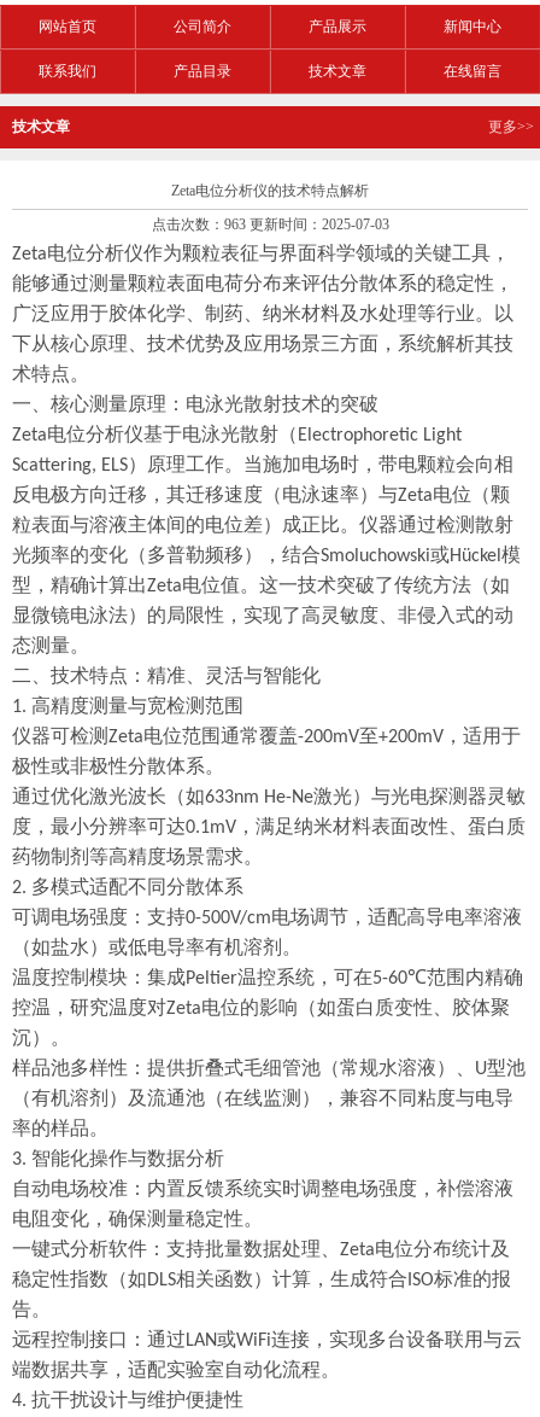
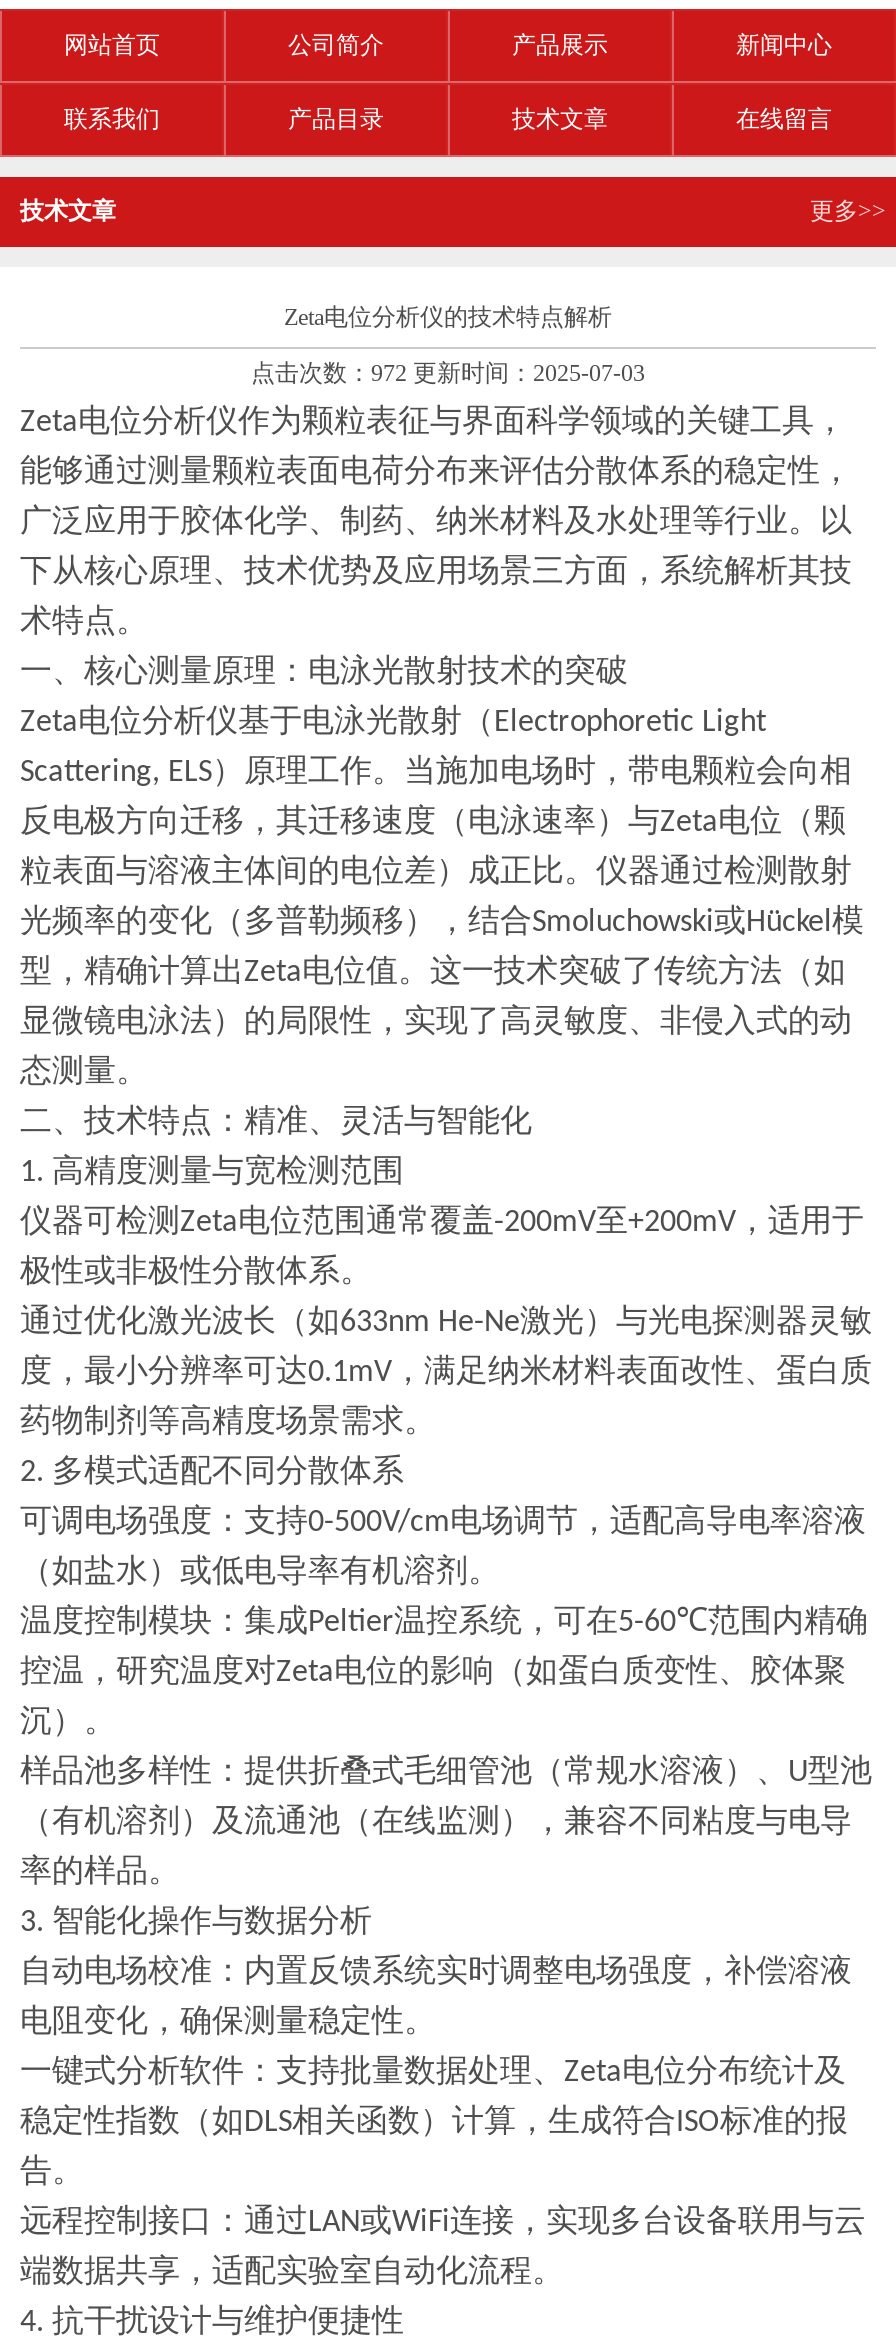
[151,216,389,233] 点击次数：963 更新时间：2025-07-03 -> [251,359,645,387] 点击次数：972 更新时间：2025-07-03

